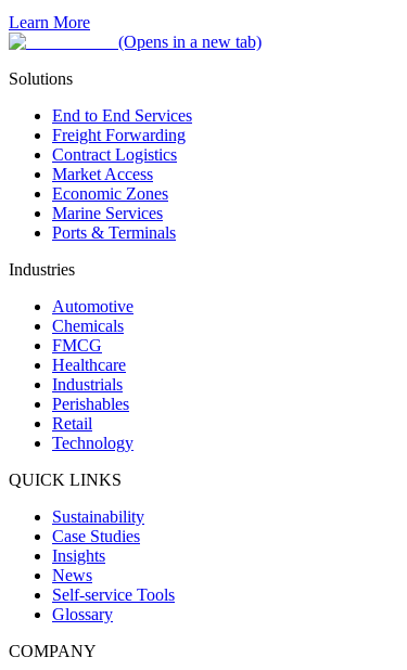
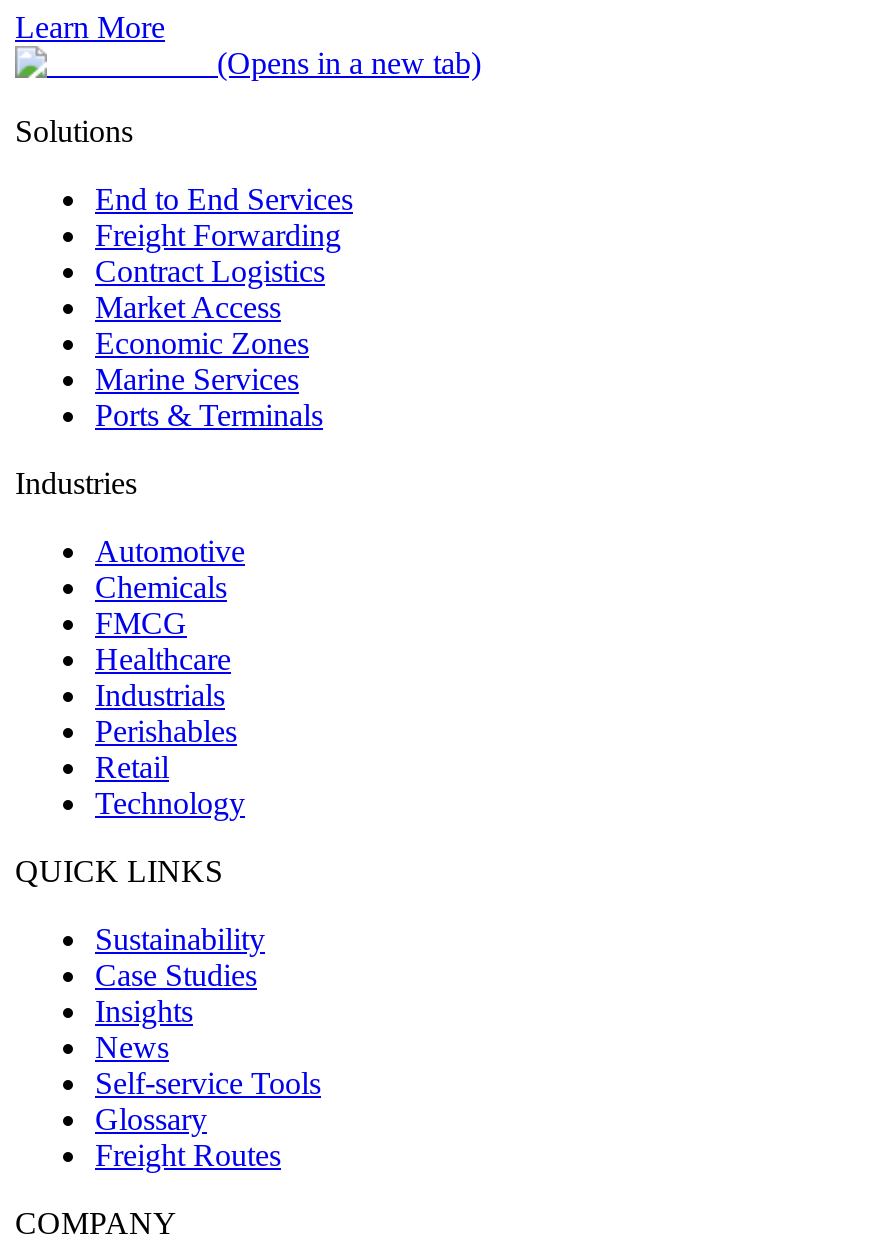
none -> [95,1137,281,1171] Freight Routes

